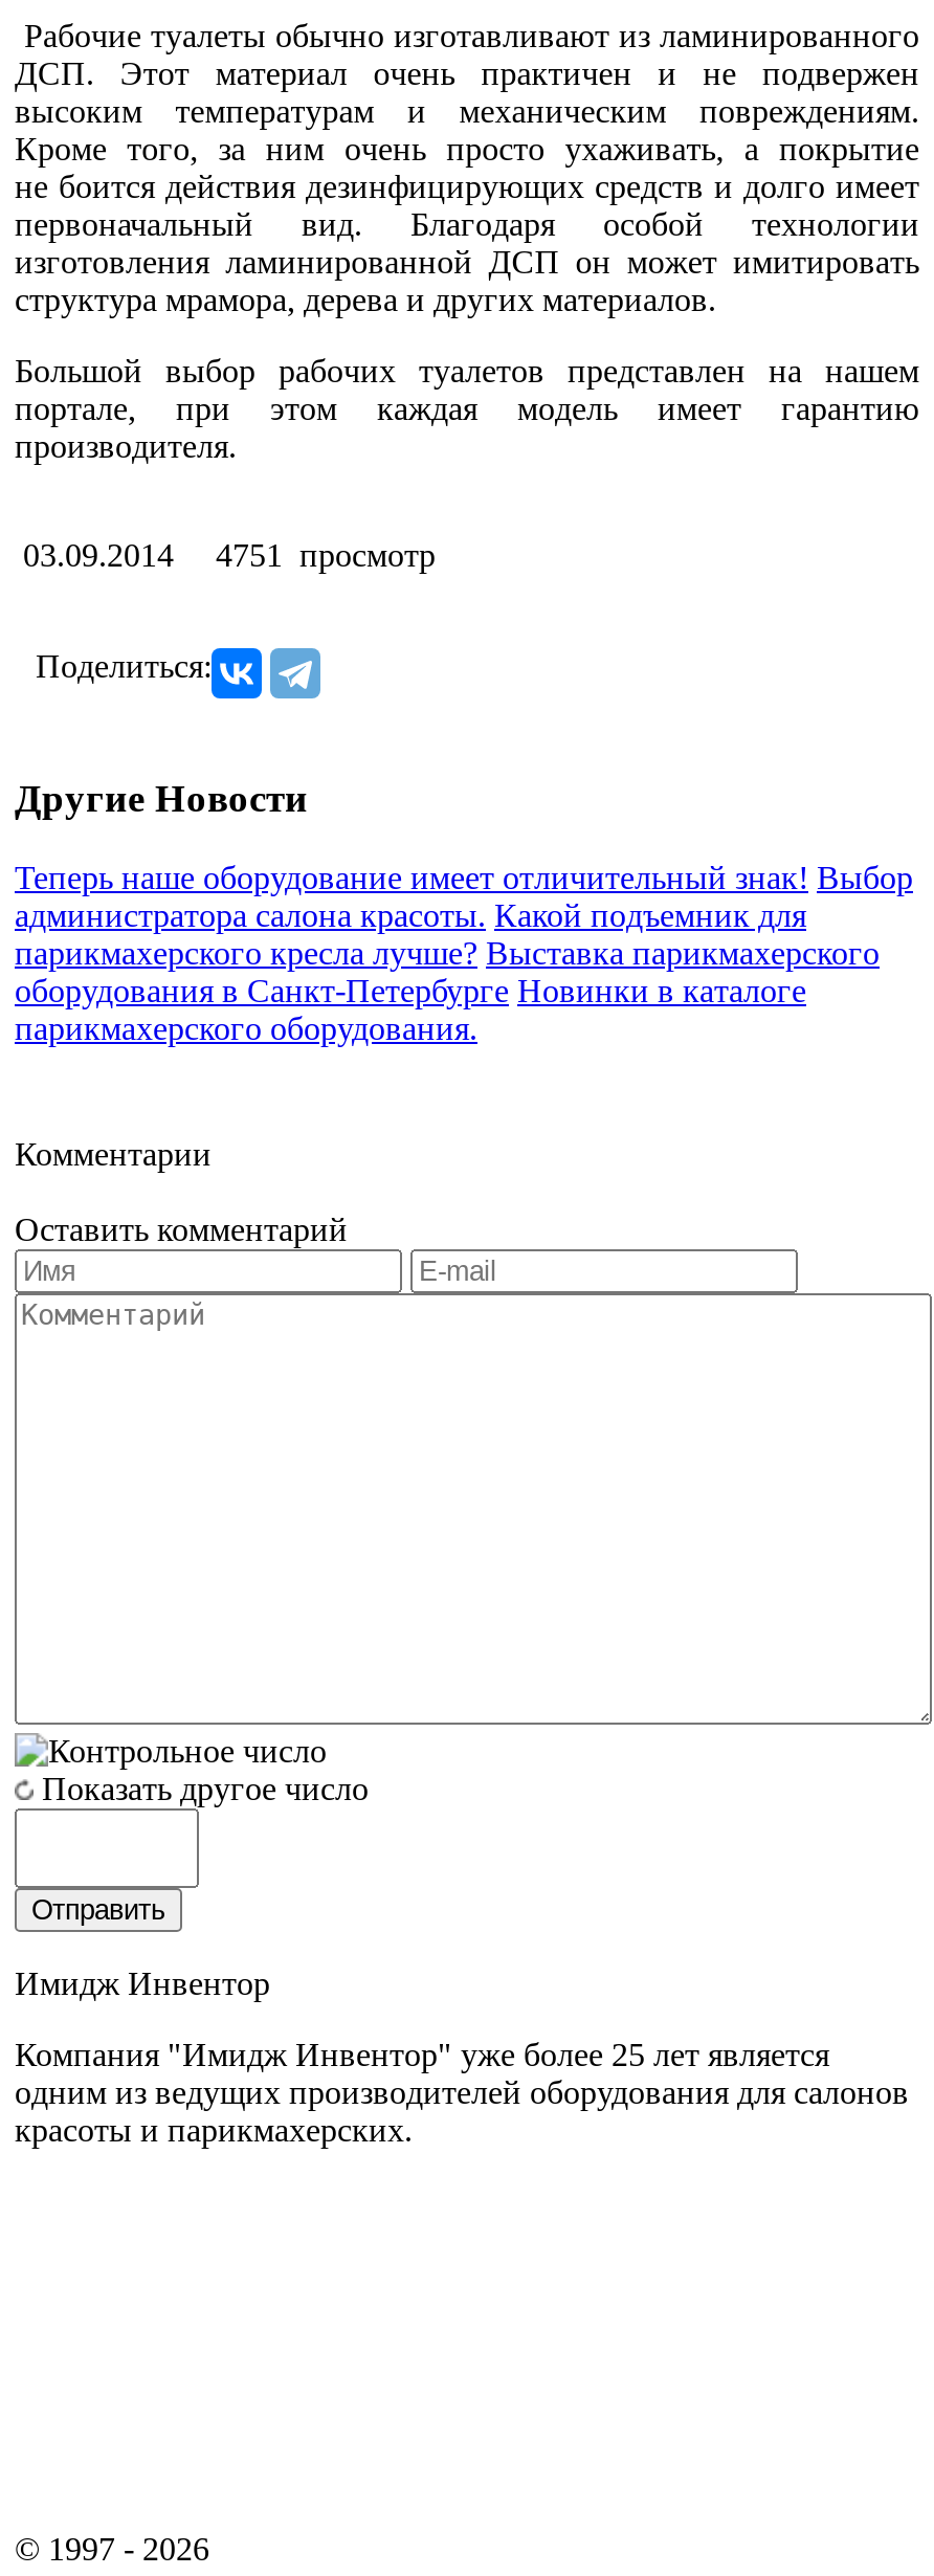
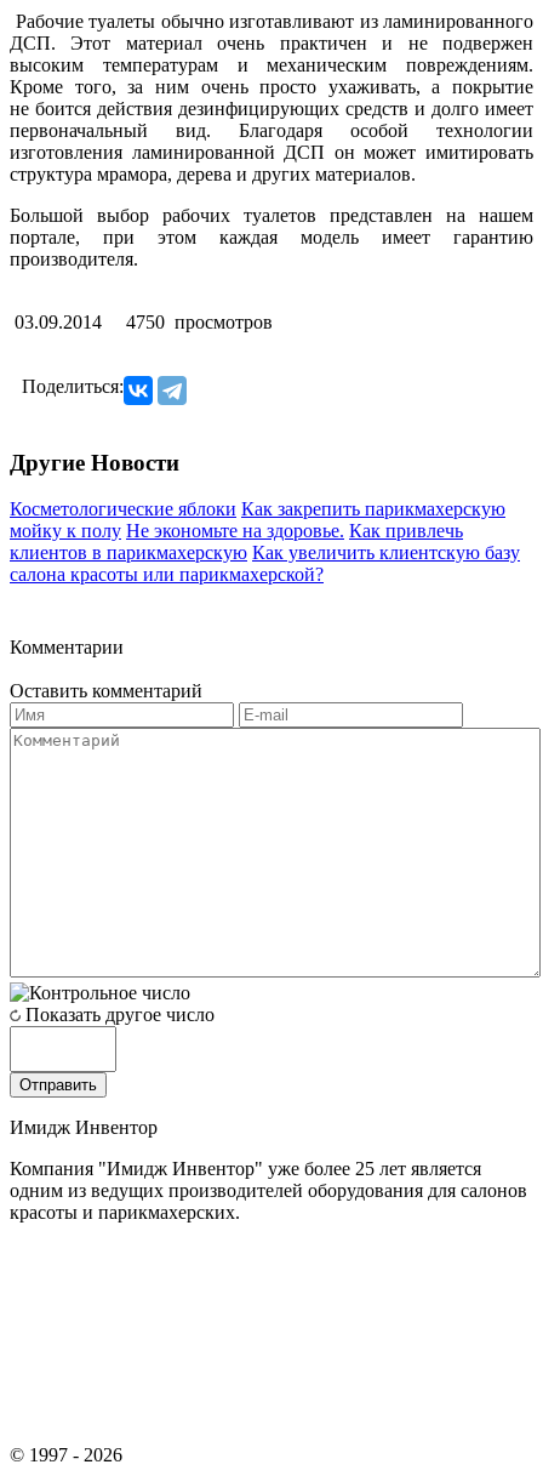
[15,537,436,572] 03.09.2014 4751 просмотр -> [10,311,273,332] 03.09.2014 4750 просмотров
[15,860,913,1047] Теперь наше оборудование имеет отличительный знак! Выбор | администратора салона красоты. Какой подъемник для | парикмахерского кресла лучше? Выставка парикмахерского | оборудования в Санкт-Петербурге Новинки в каталоге | парикмахерского оборудования. -> [10,499,520,585] Косметологические яблоки Как закрепить парикмахерскую | мойку к полу Не экономьте на здоровье. Как привлечь | клиентов в парикмахерскую Как увеличить клиентскую базу | салона красоты или парикмахерской?

